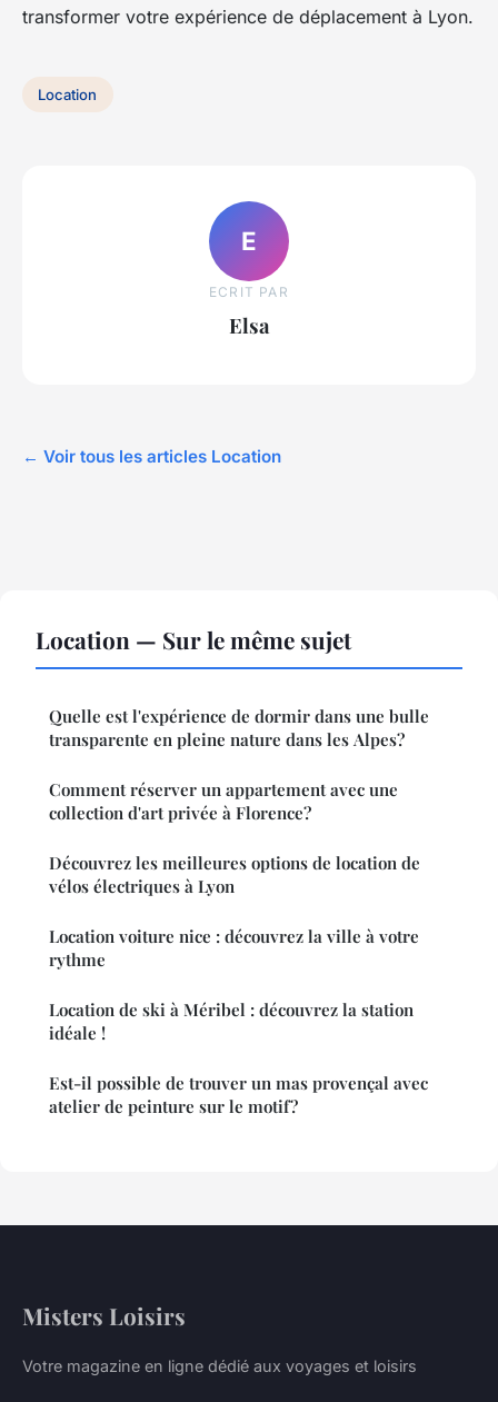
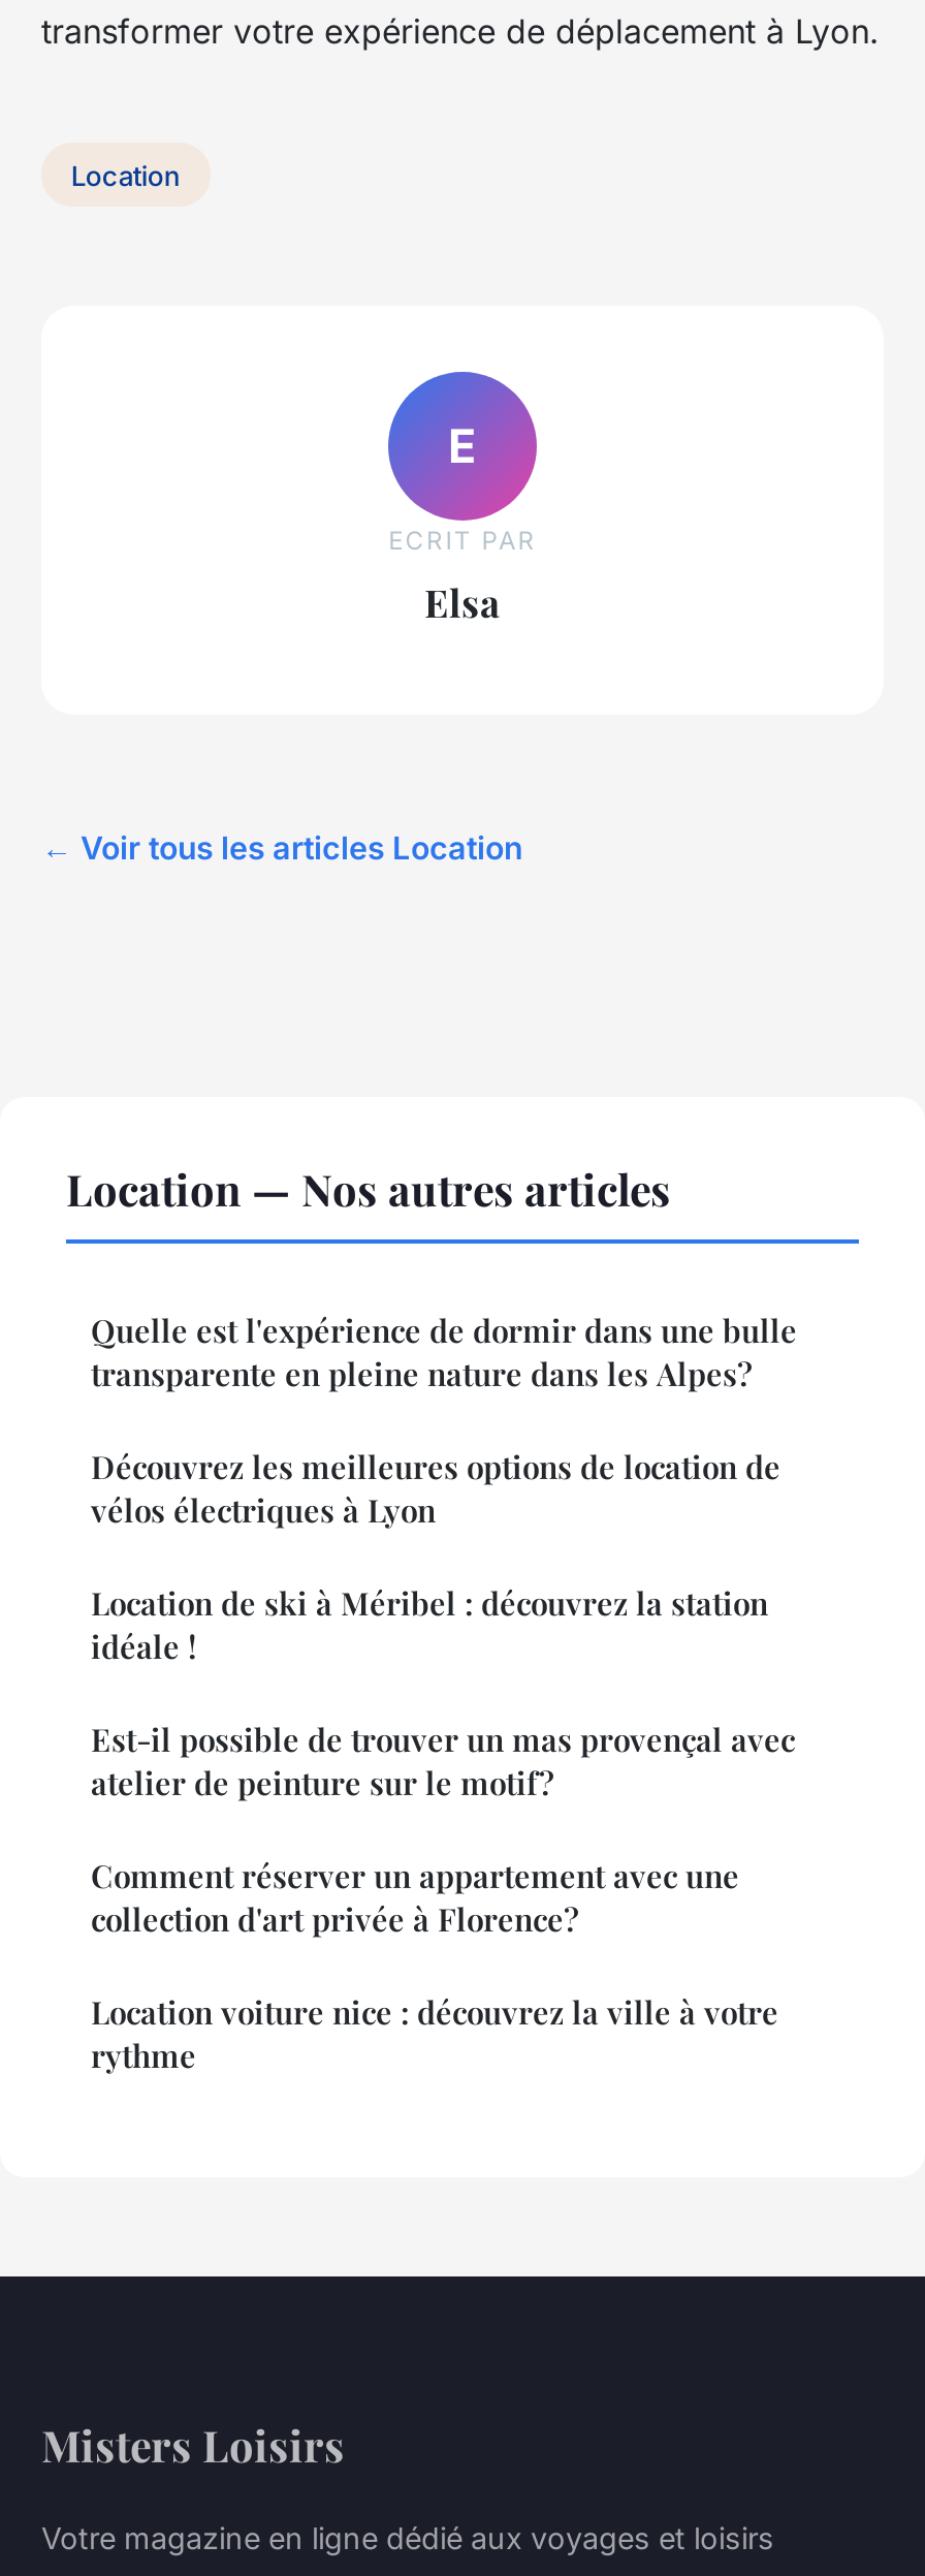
[36,624,351,655] Location — Sur le même sujet -> [66,1159,671,1217] Location — Nos autres articles
moved [49,779,398,824] -> [91,1855,739,1940]: Comment réserver un appartement avec une | collection d'art privée à Florence?
moved [49,852,420,898] -> [91,1446,780,1531]: Découvrez les meilleures options de location de | vélos électriques à Lyon
moved [49,925,419,971] -> [91,1991,778,2076]: Location voiture nice : découvrez la ville à votre | rythme
moved [49,999,428,1118] -> [91,1582,795,1803]: Location de ski à Méribel : découvrez la station | idéale ! | Est-il possible de trouver un mas provençal avec | atelier de peinture sur le motif?

